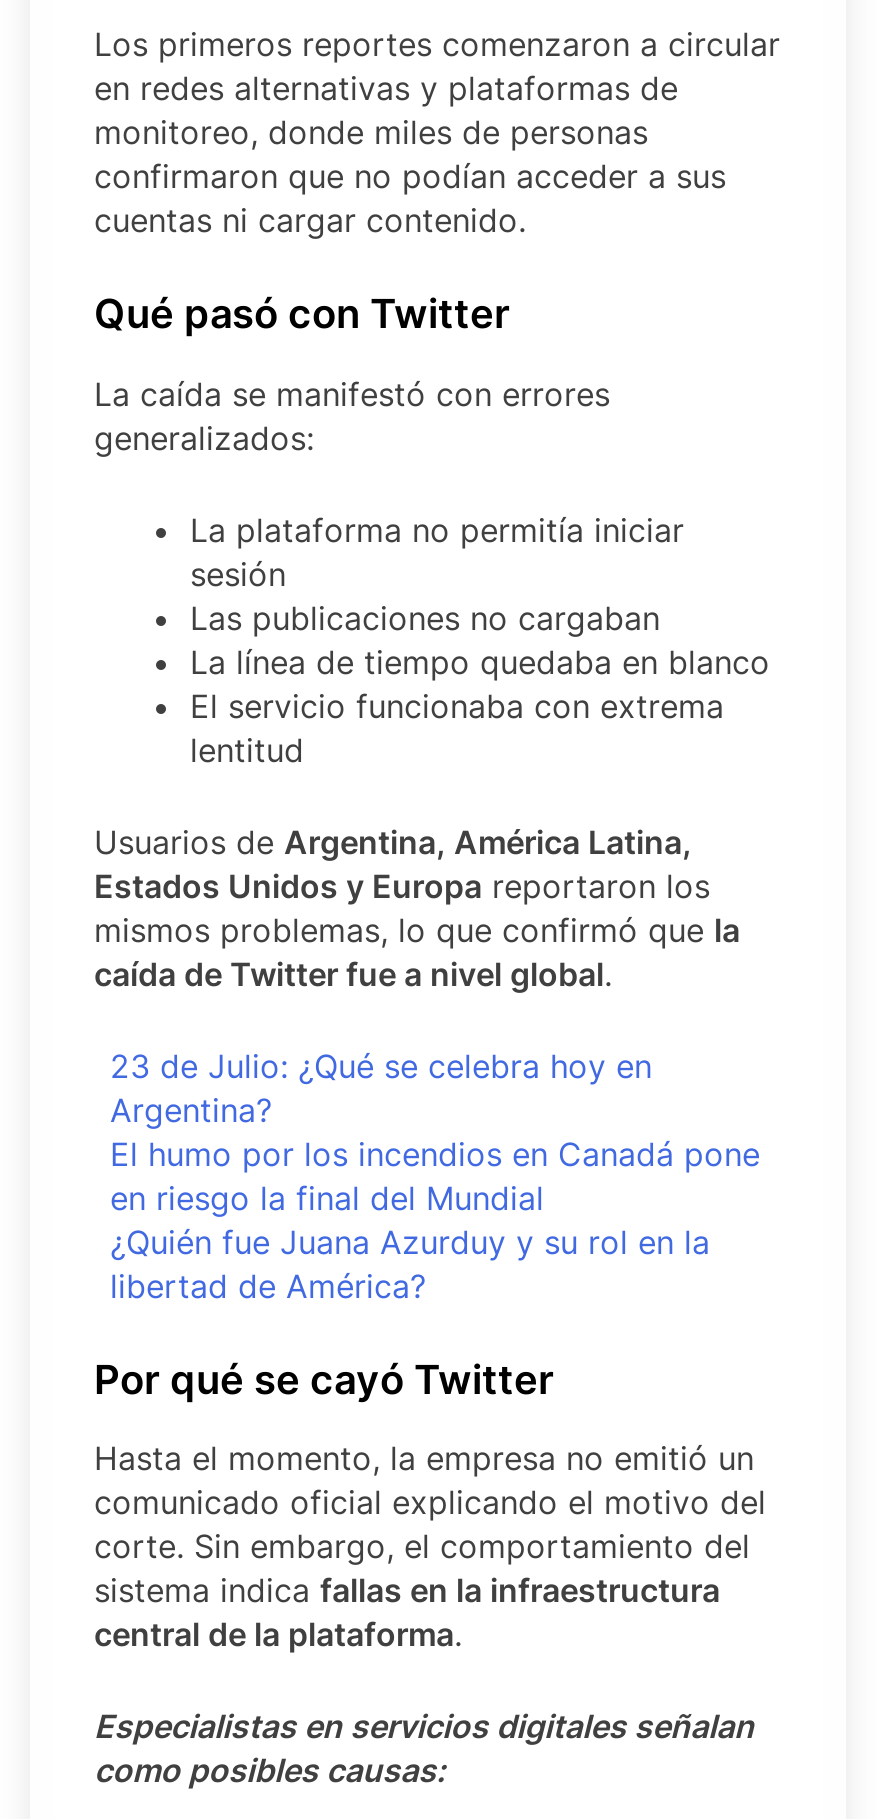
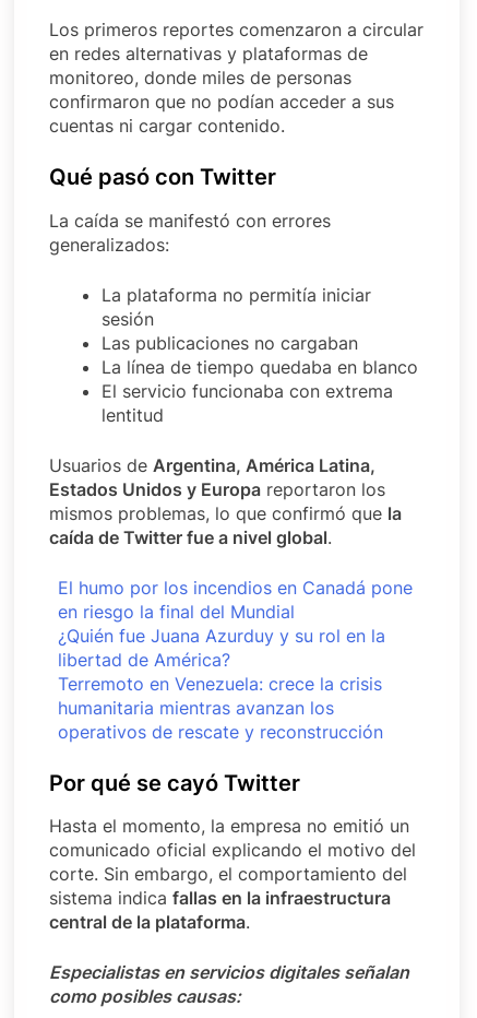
[110,1046,652,1130] 23 de Julio: ¿Qué se celebra hoy en | Argentina? -> none
moved [110,1134,760,1306] -> [58,577,413,670]: El humo por los incendios en Canadá pone | en riesgo la final del Mundial | ¿Quién fue Juana Azurduy y su rol en la | libertad de América?
none -> [58,673,383,743] Terremoto en Venezuela: crece la crisis | humanitaria mientras avanzan los | operativos de rescate y reconstrucción

